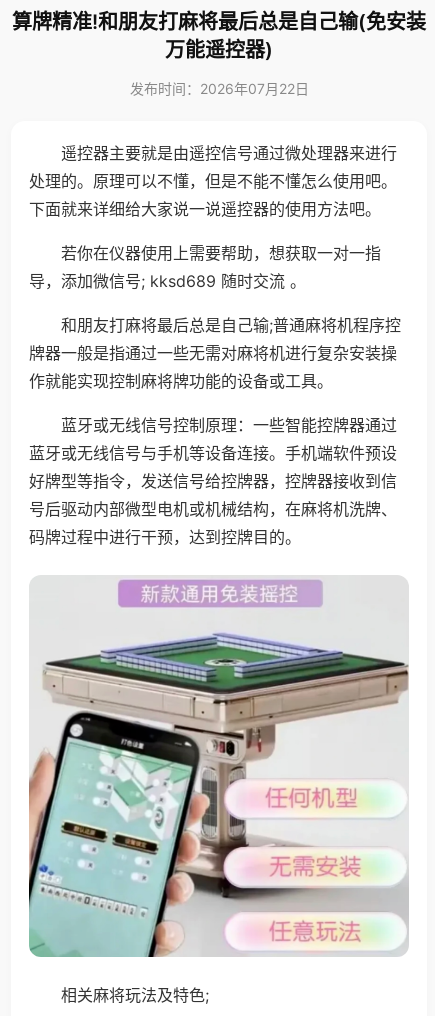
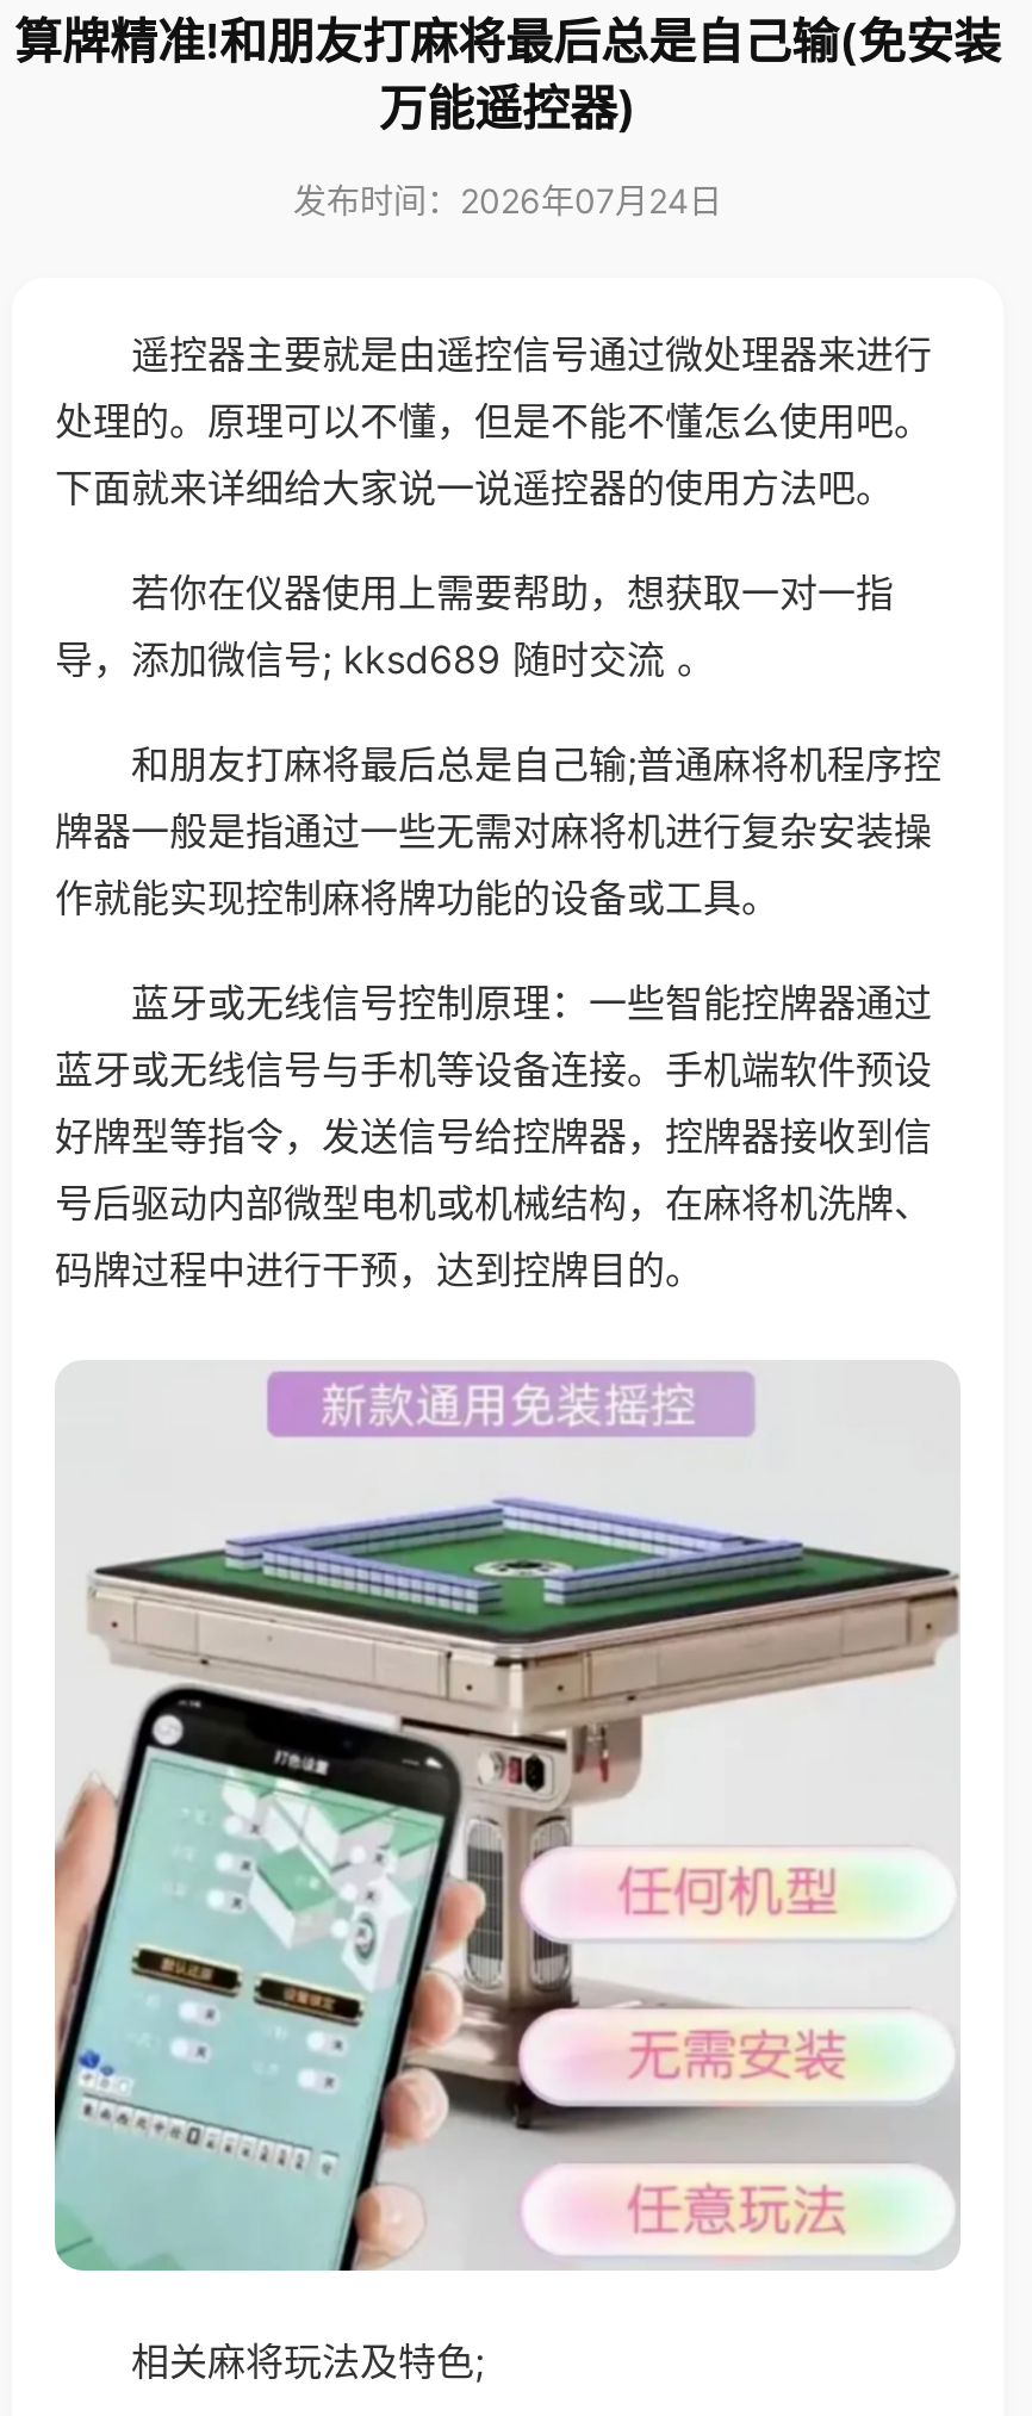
[129,80,308,97] 发布时间：2026年07月22日 -> [293,180,722,221] 发布时间：2026年07月24日

